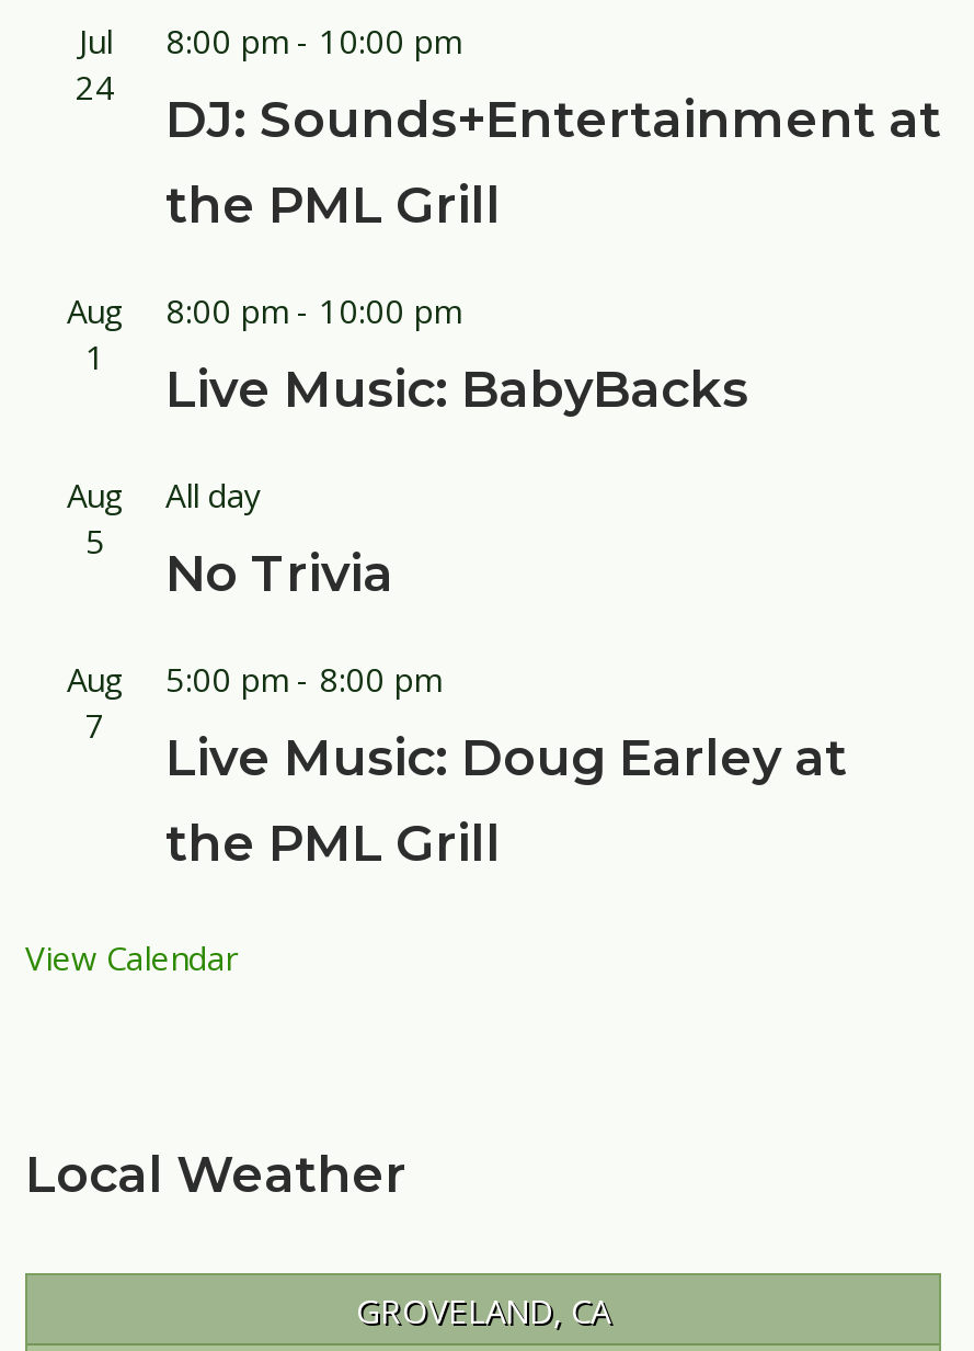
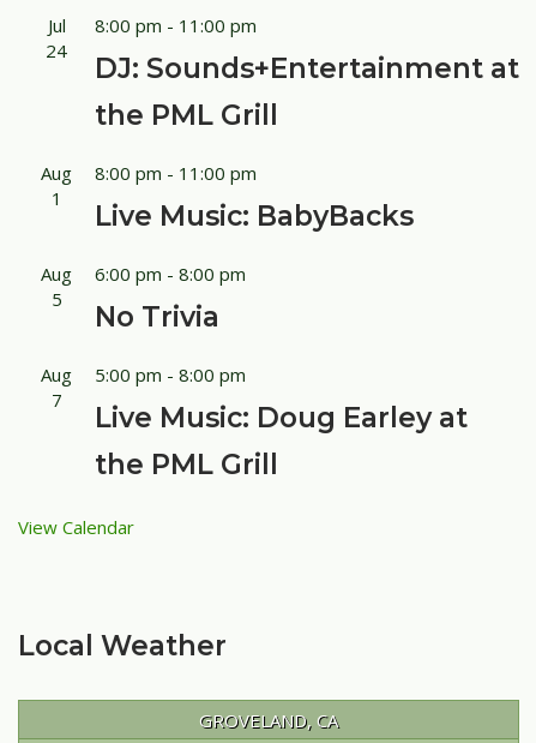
[79,19,461,63] Jul 8:00 pm - 10:00 pm -> [47,13,257,37] Jul 8:00 pm - 11:00 pm
[67,289,461,333] Aug 8:00 pm - 10:00 pm -> [41,161,257,185] Aug 8:00 pm - 11:00 pm
[165,473,262,517] All day -> [95,262,246,286] 6:00 pm - 8:00 pm

